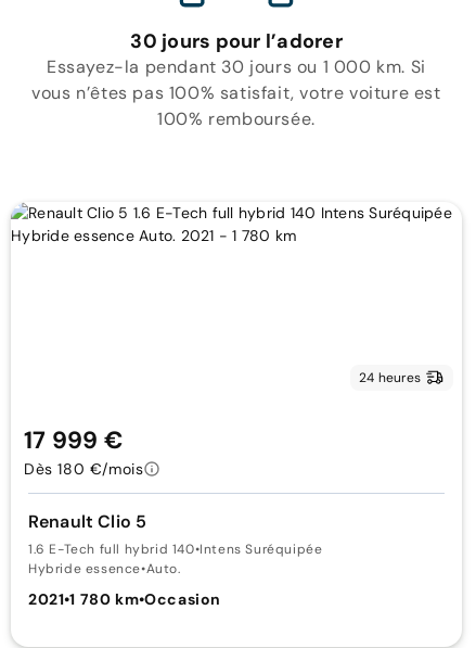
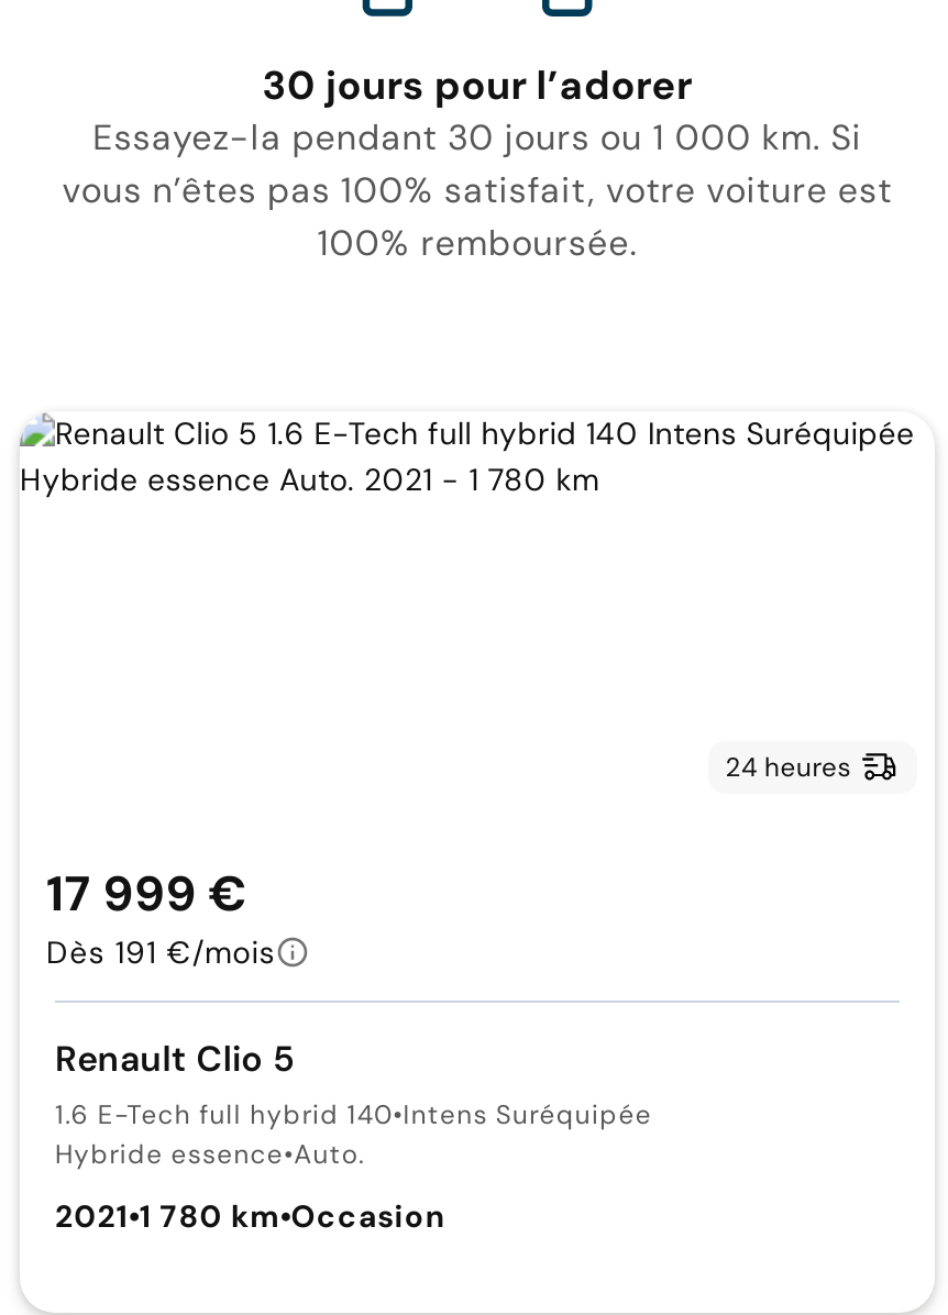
[24,459,144,478] Dès 180 €/mois -> [46,932,276,972] Dès 191 €/mois

